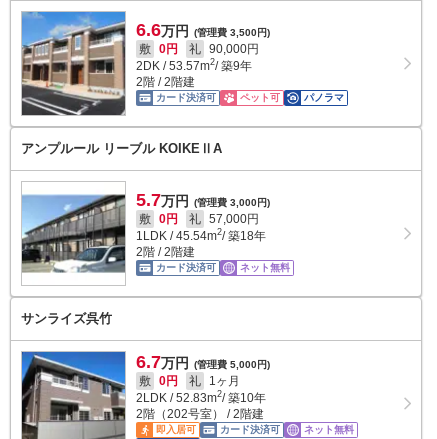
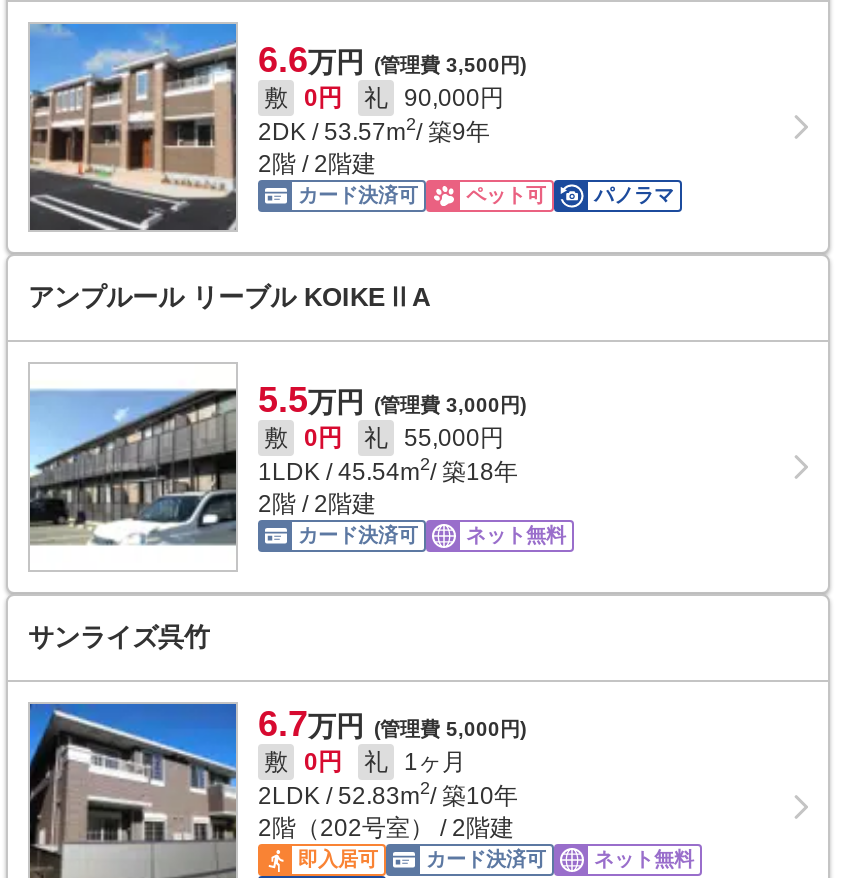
[136,190,270,210] 5.7万円 (管理費 3,000円) -> [258,380,526,420] 5.5万円 (管理費 3,000円)
[139,212,259,226] 敷 0円 礼 57,000円 -> [264,424,504,452] 敷 0円 礼 55,000円

